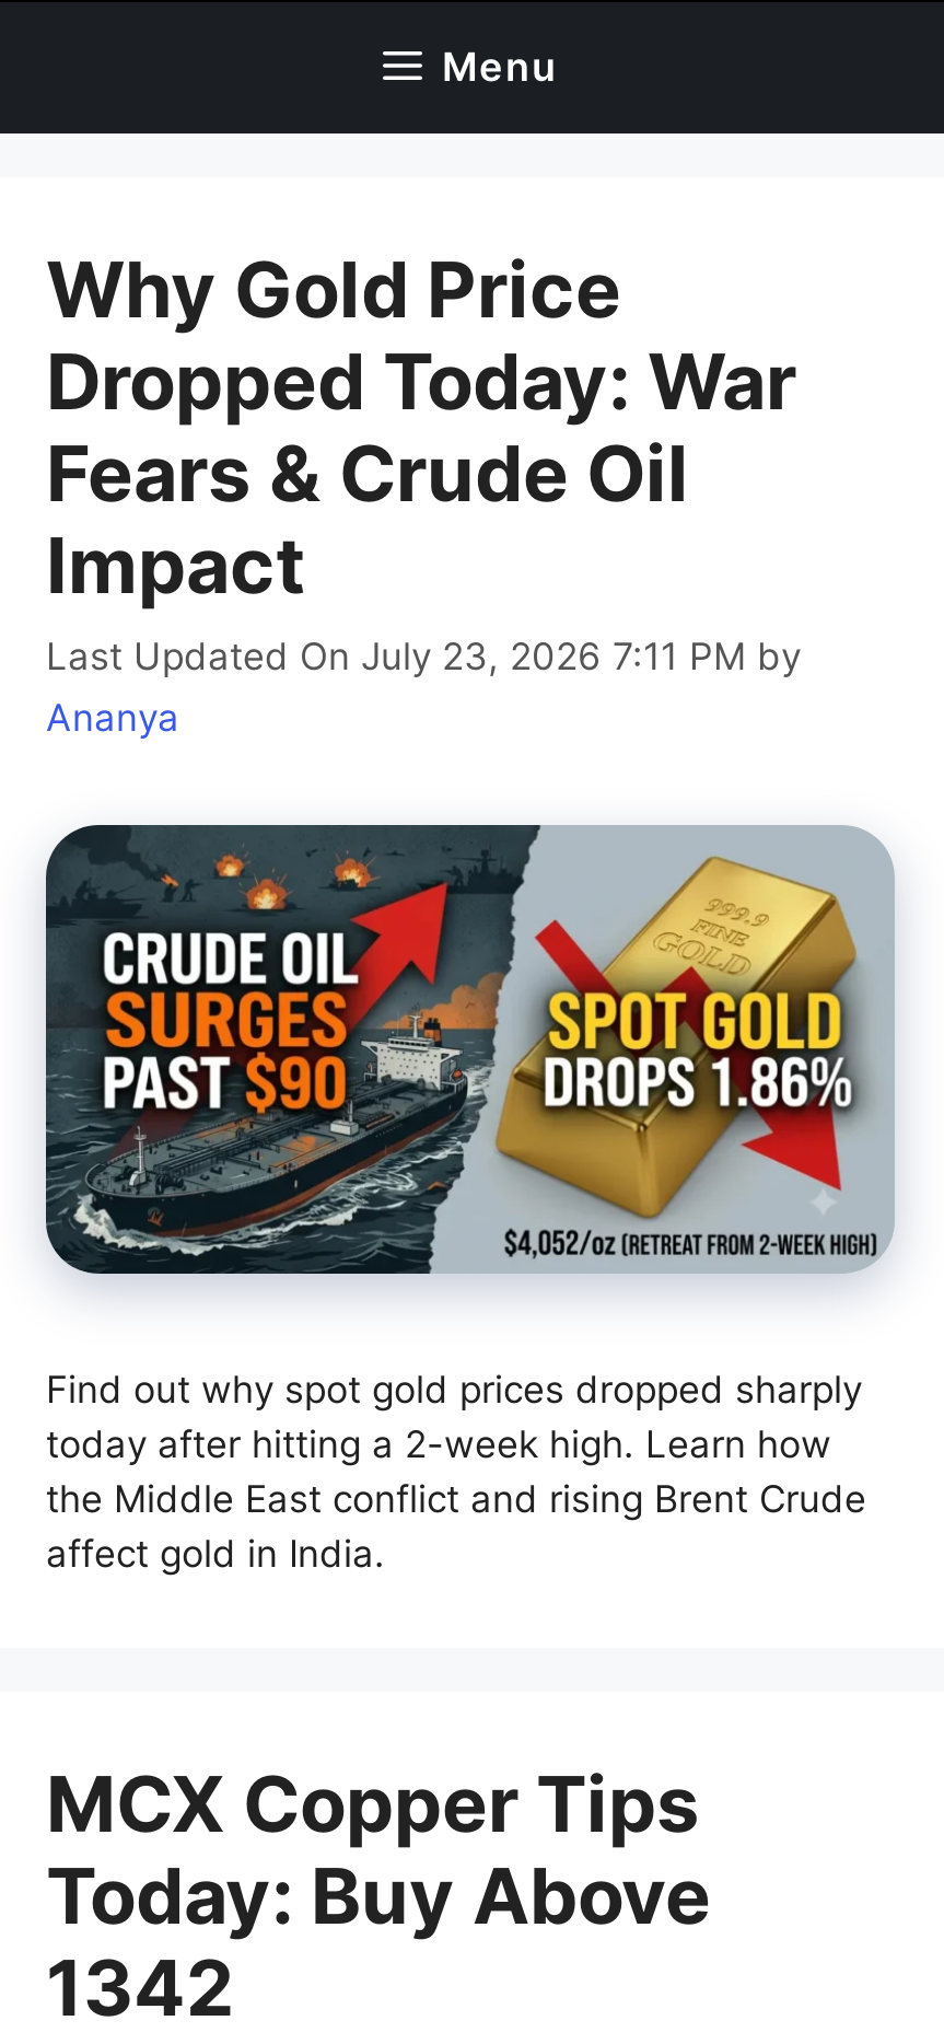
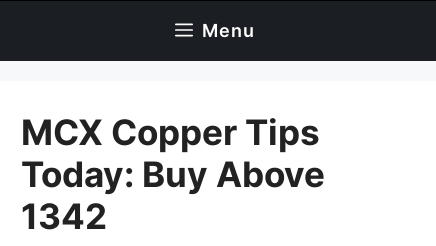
[46,243,801,739] Why Gold Price | Dropped Today: War | Fears & Crude Oil | Impact | Last Updated On July 23, 2026 7:11 PM by | Ananya -> none
[42,823,899,1575] [image] | Find out why spot gold prices dropped sharply | today after hitting a 2-week high. Learn how | the Middle East conflict and rising Brent Crude | affect gold in India. -> none

